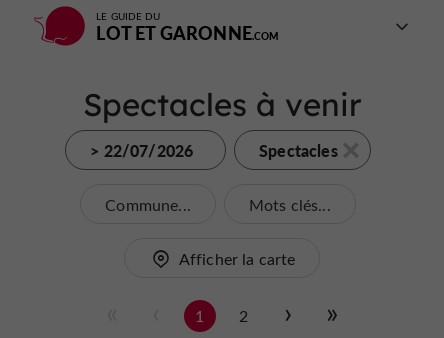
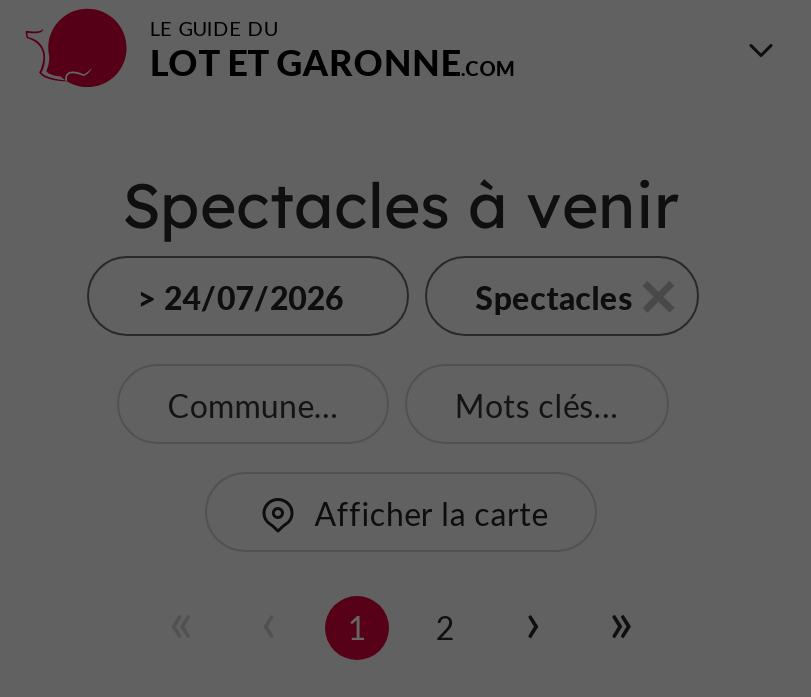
[90,139,193,162] > 22/07/2026 -> [137,274,343,320] > 24/07/2026

